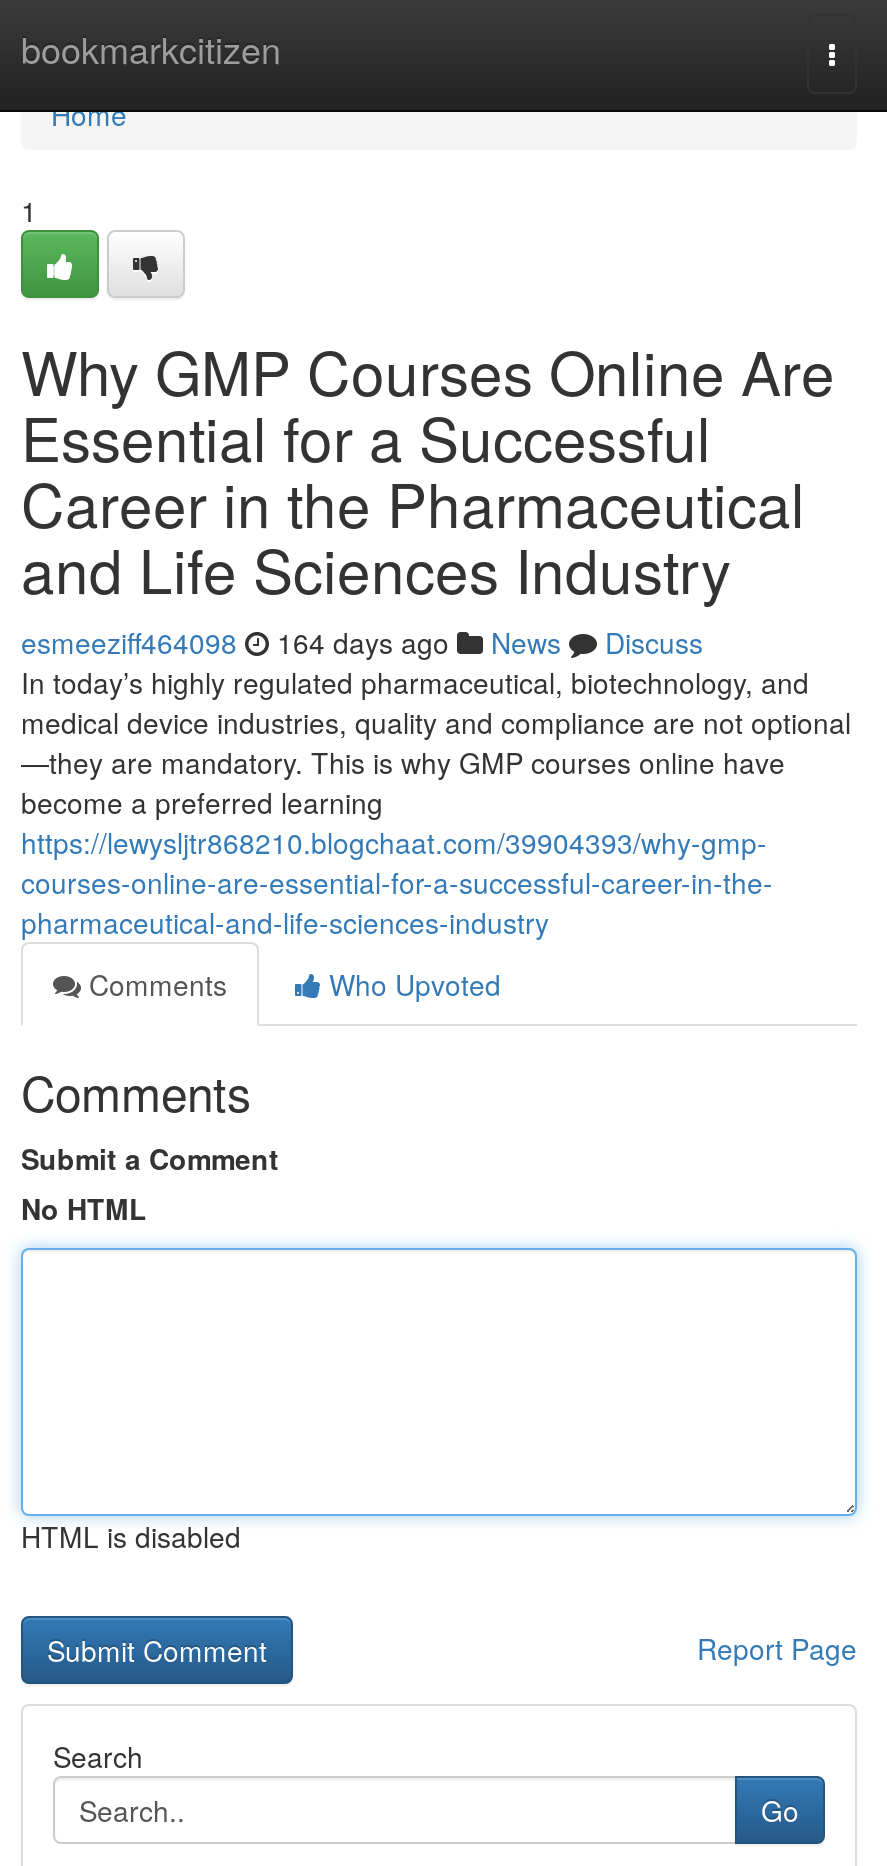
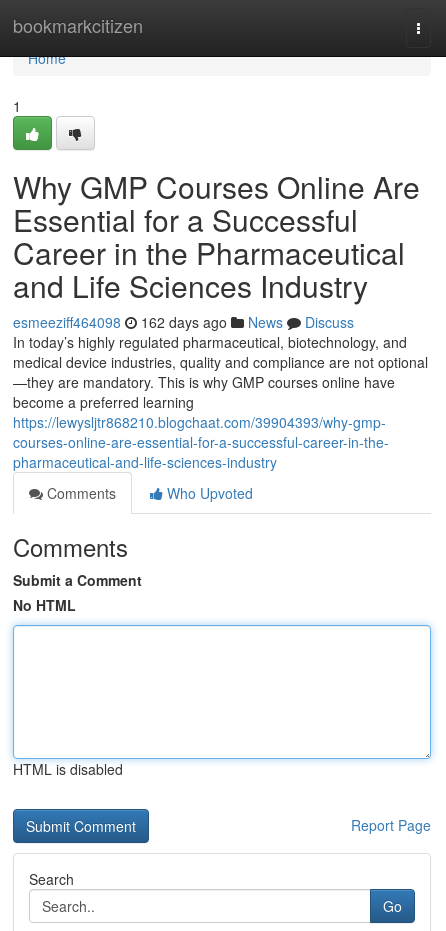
[21,622,703,662] esmeeziff464098 164 days ago News Discuss -> [13,312,354,332] esmeeziff464098 162 days ago News Discuss

